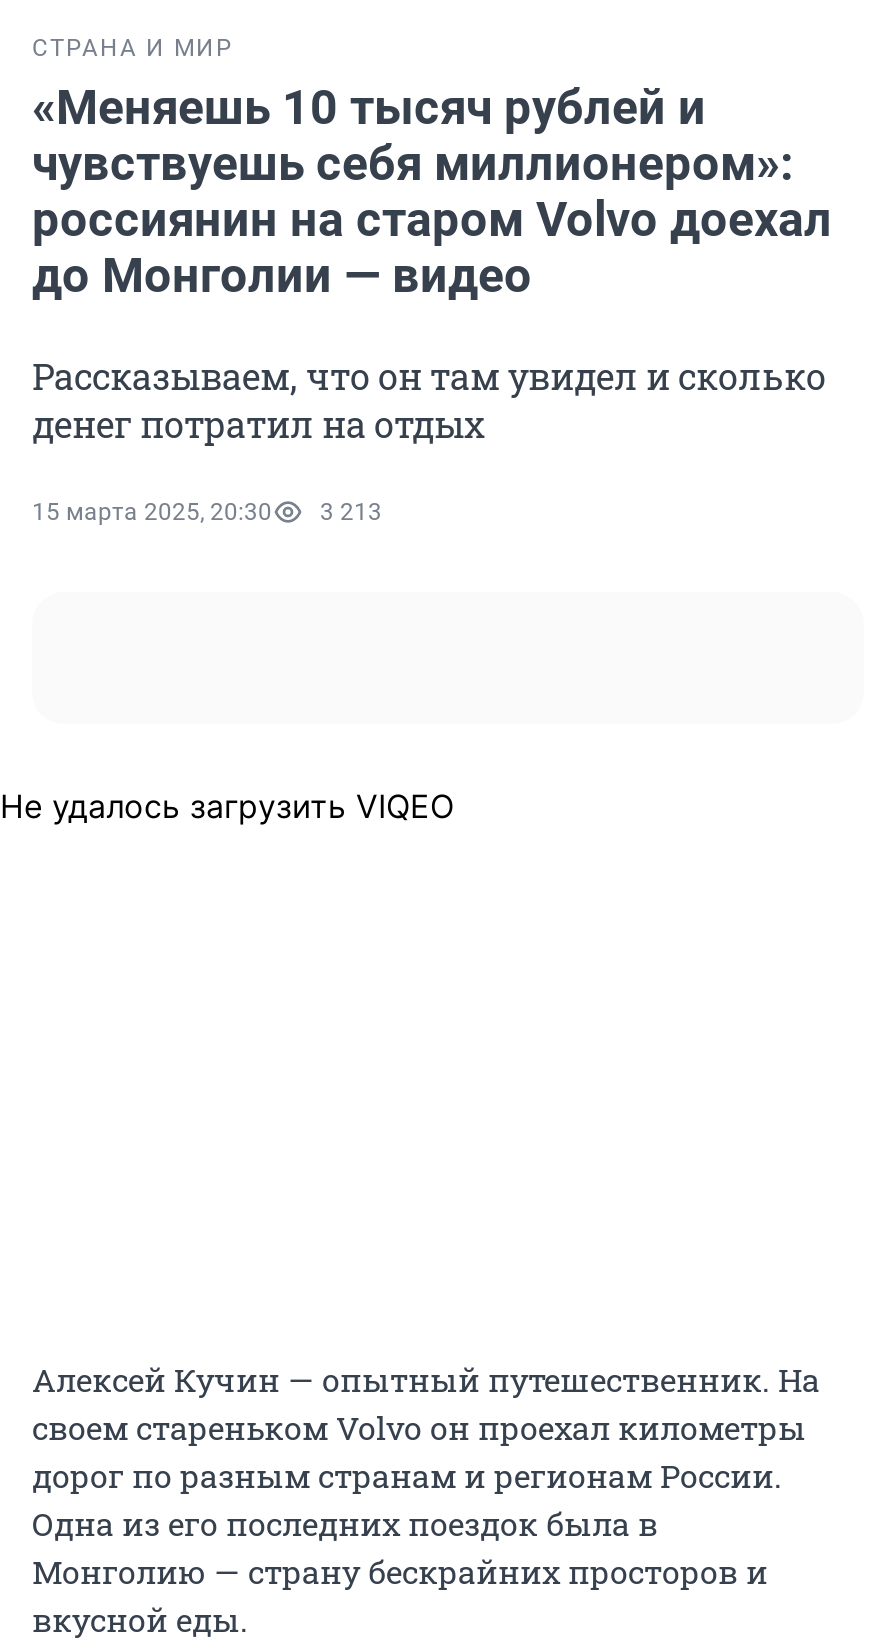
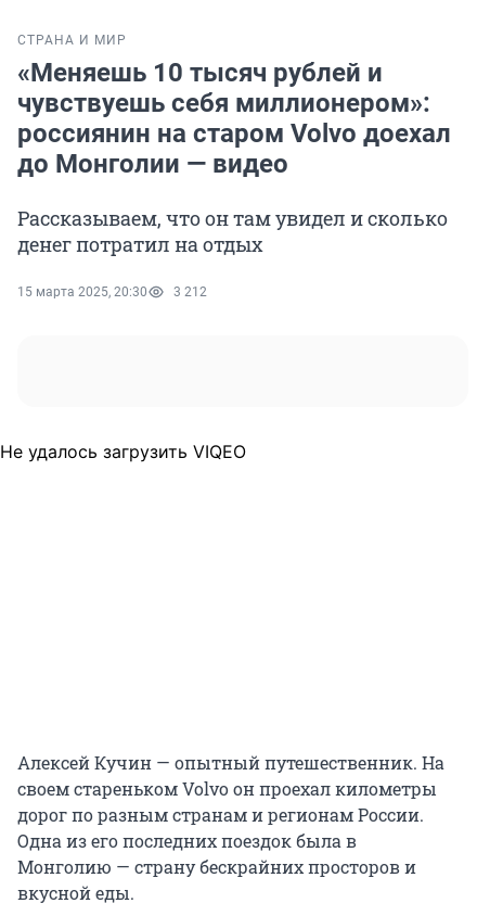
[32,498,382,526] 15 марта 2025, 20:30 3 213 -> [17,284,207,300] 15 марта 2025, 20:30 3 212

